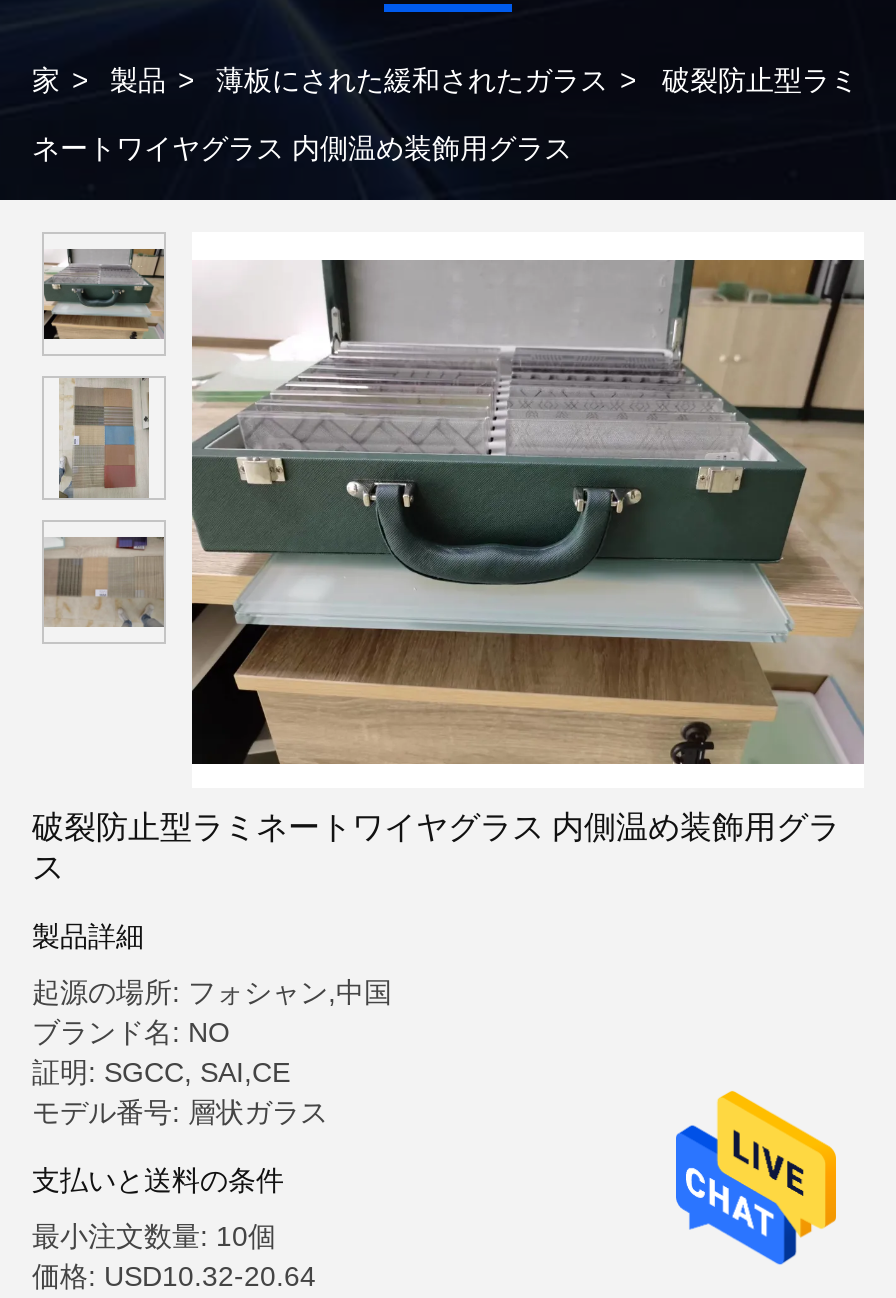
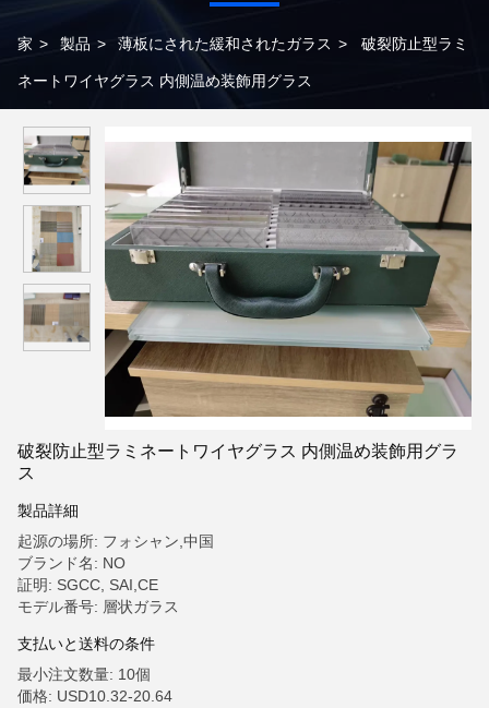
[674,1090,838,1266] [image] -> none

